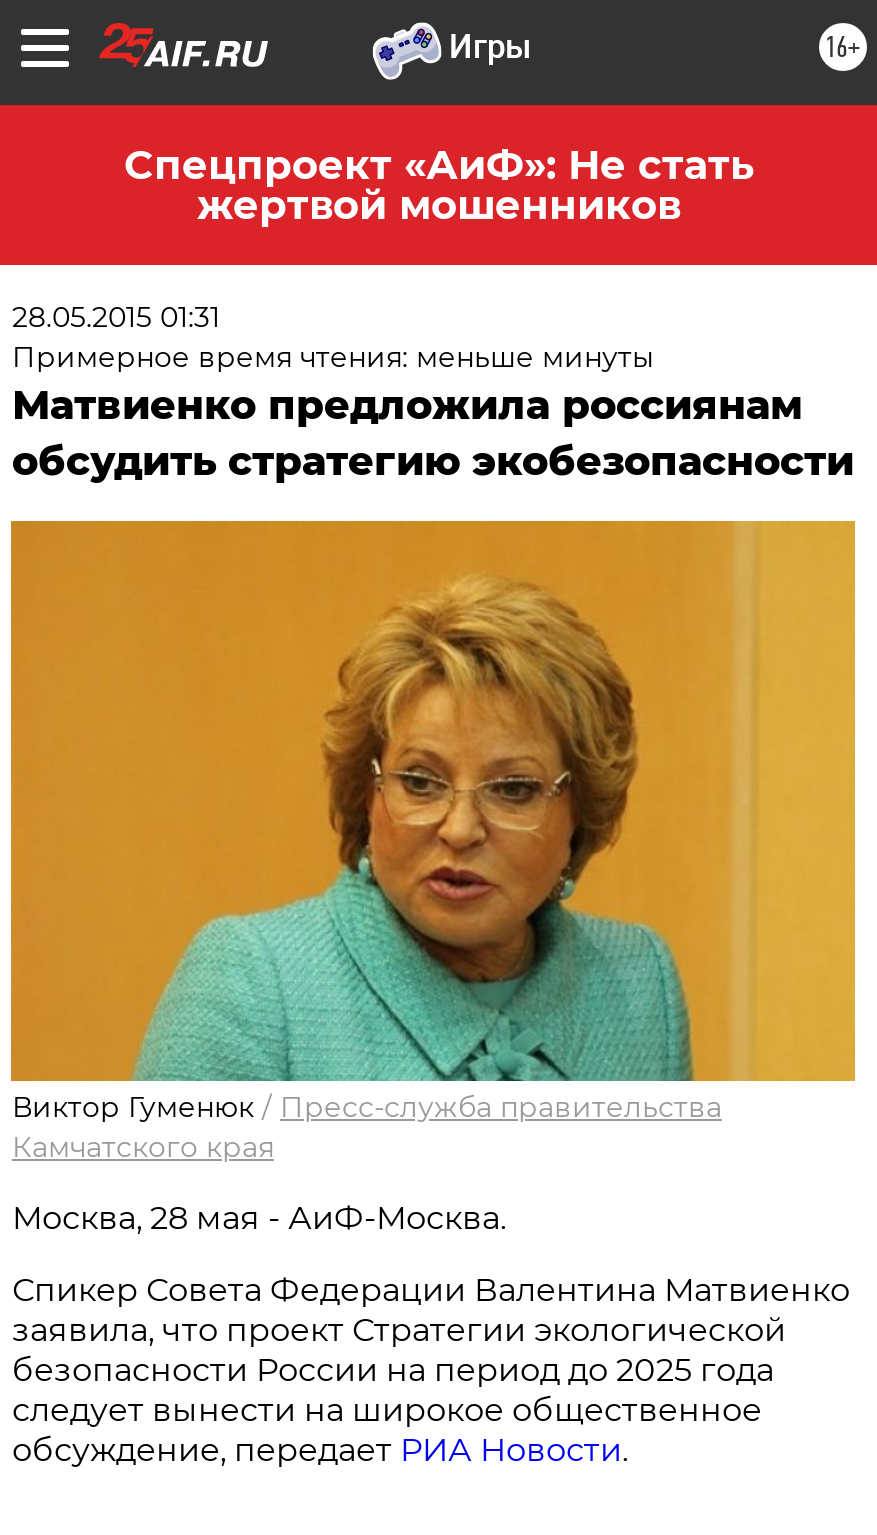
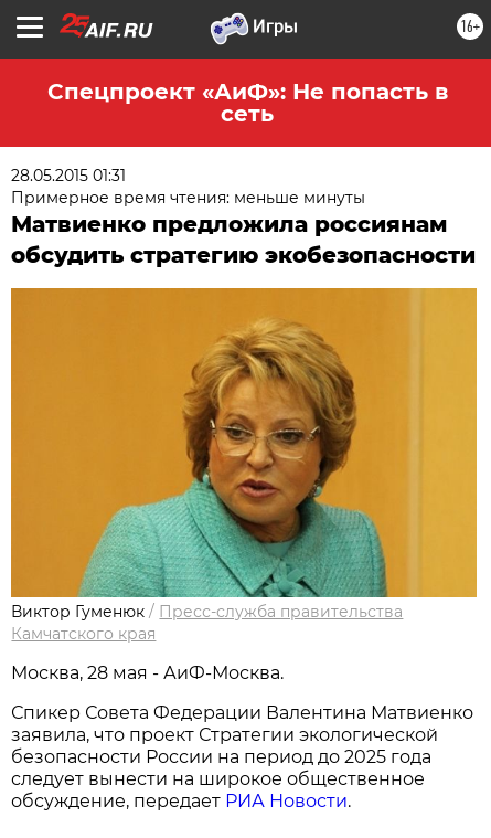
[124,141,754,229] Спецпроект «АиФ»: Не стать | жертвой мошенников -> [47,78,447,127] Спецпроект «АиФ»: Не попасть в | сеть

